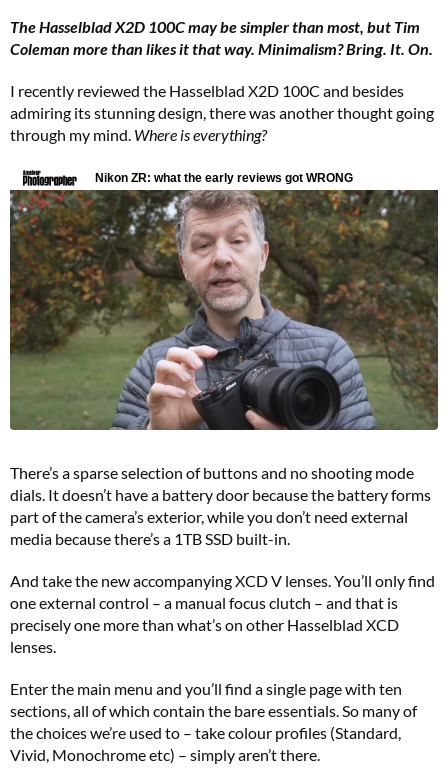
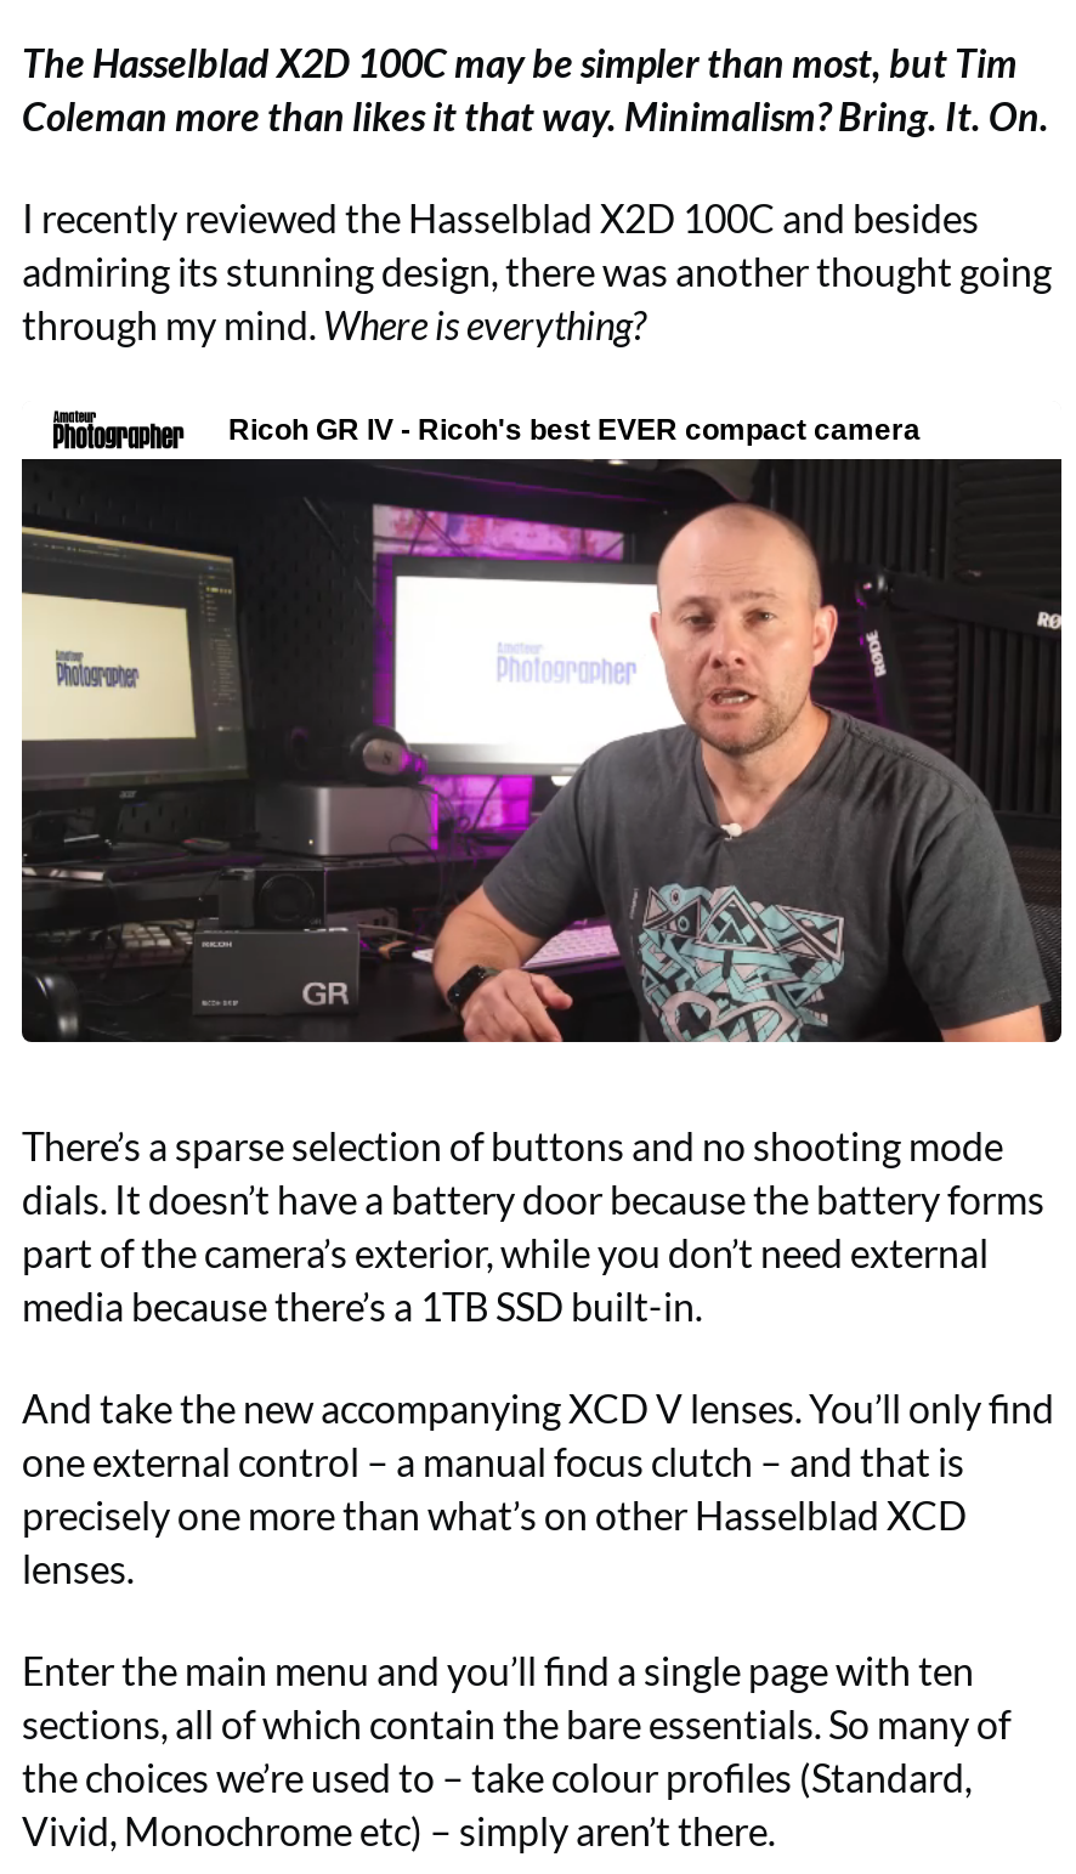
[9,172,438,431] [image] -> [19,415,1061,1044] [image]

